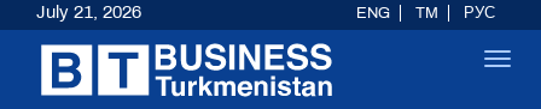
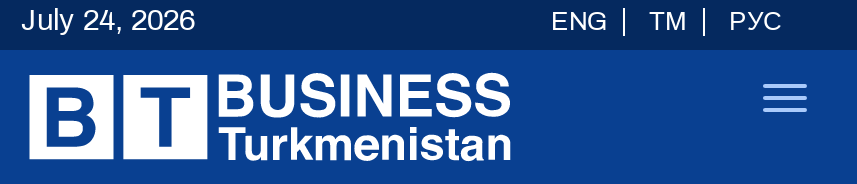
[36,2,141,22] July 21, 2026 -> [21,4,195,36] July 24, 2026

